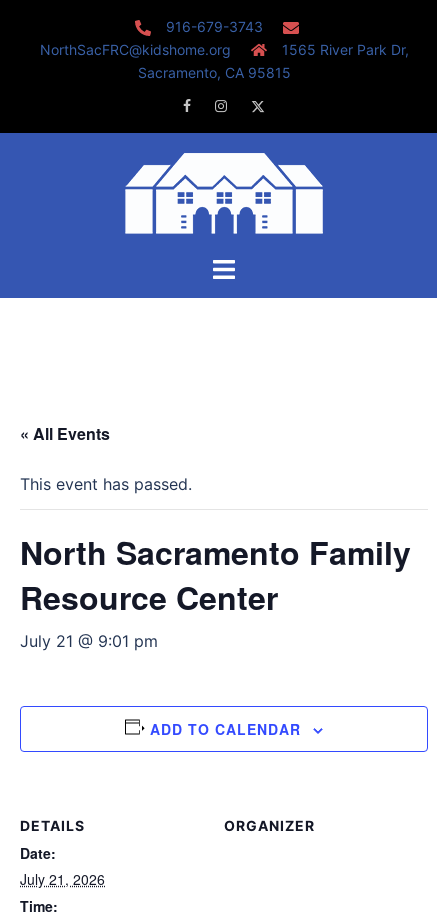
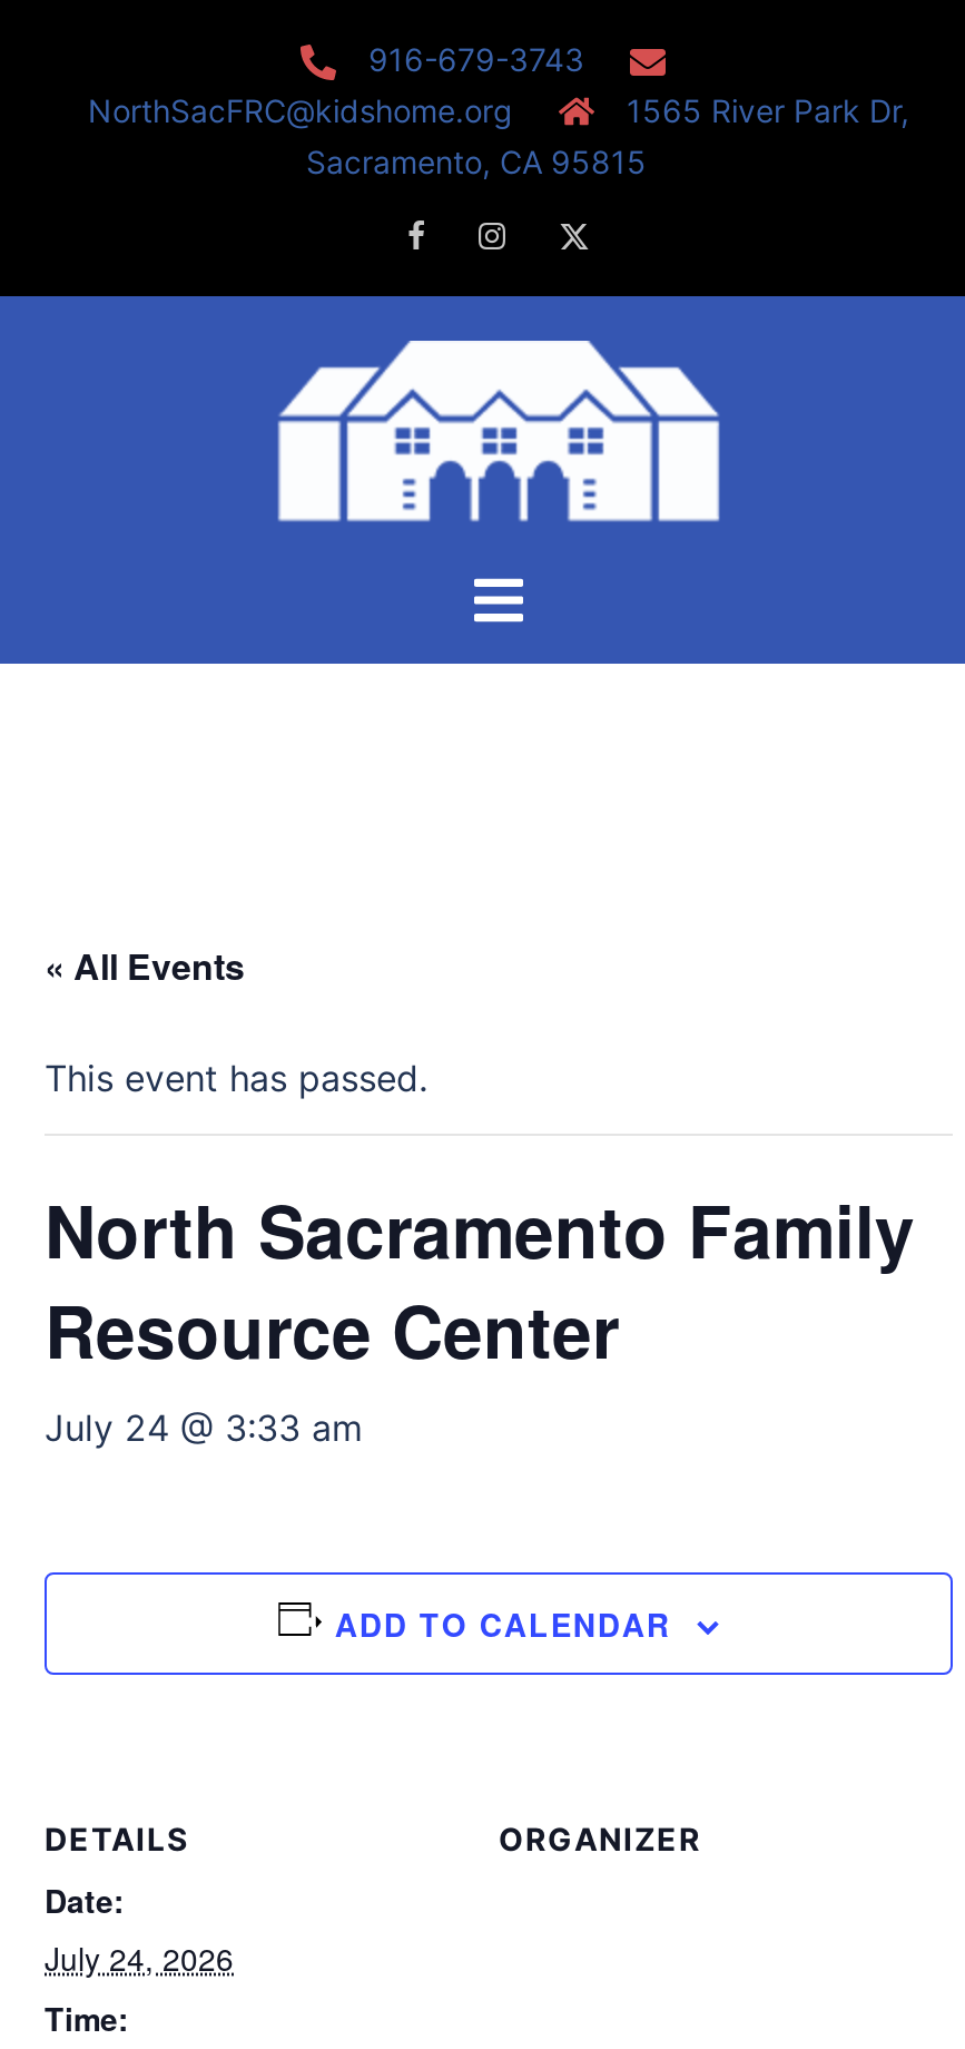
[20,631,158,651] July 21 @ 9:01 pm -> [45,1405,363,1450] July 24 @ 3:33 am
[20,869,105,889] July 21, 2026 -> [45,1935,234,1980] July 24, 2026

